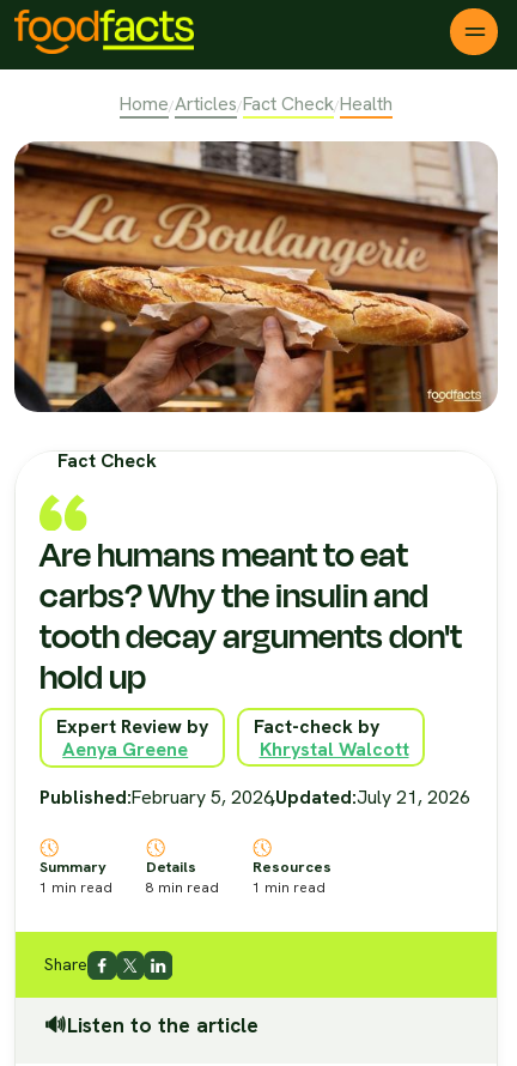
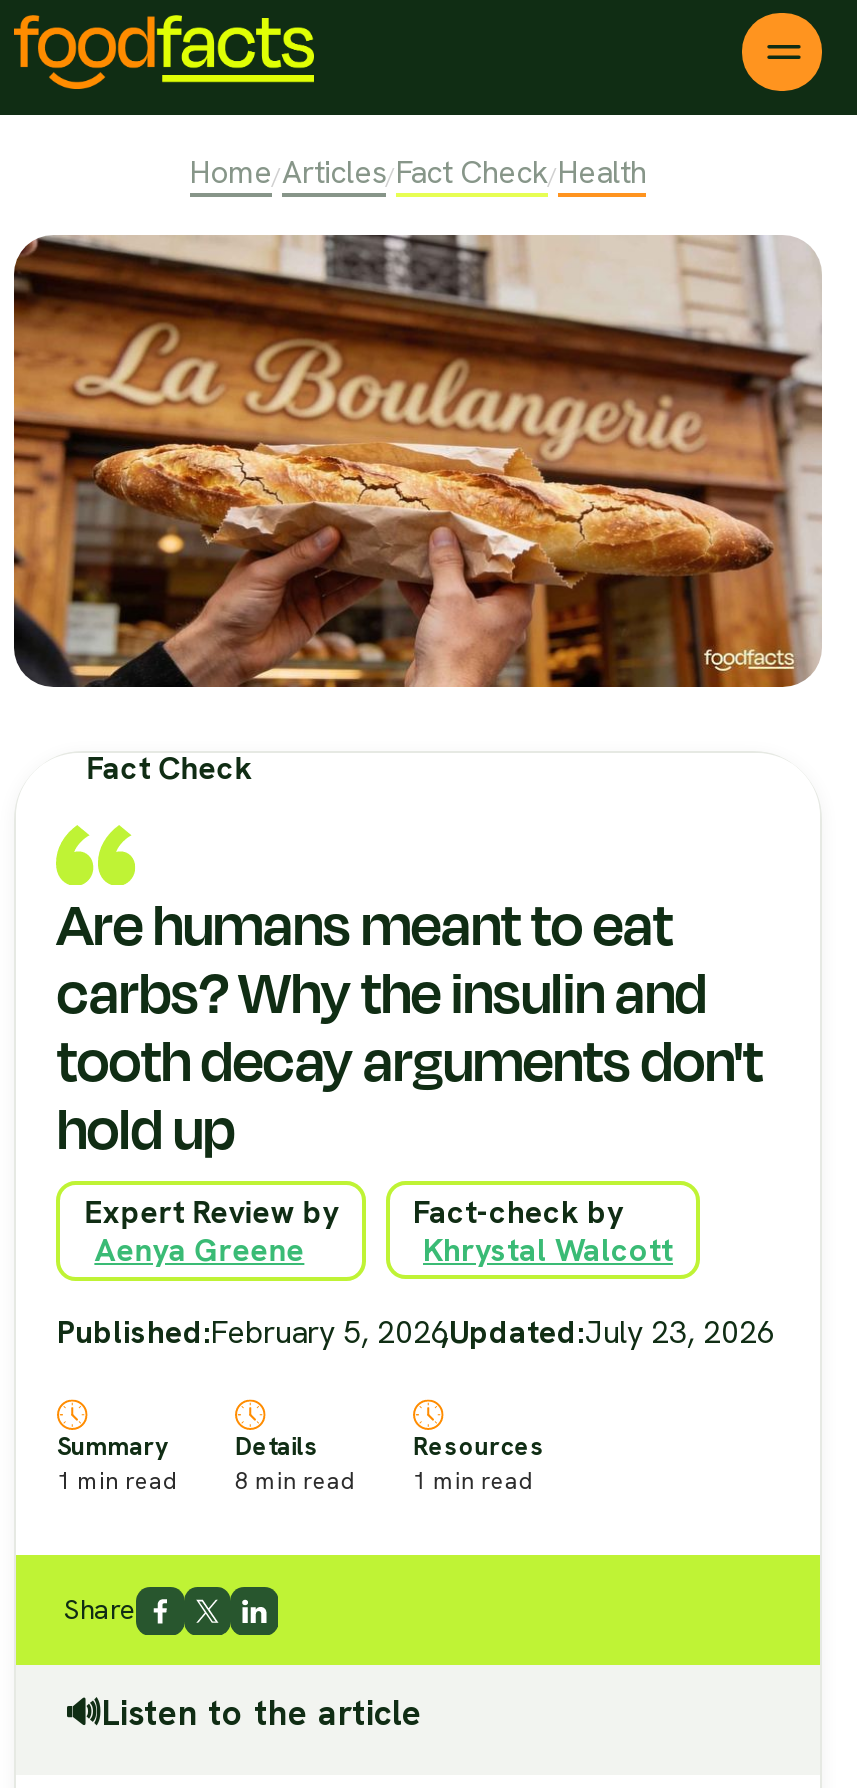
[40,785,470,810] Published:February 5, 2026 ,Updated:July 21, 2026 -> [57,1310,775,1352] Published:February 5, 2026 ,Updated:July 23, 2026

